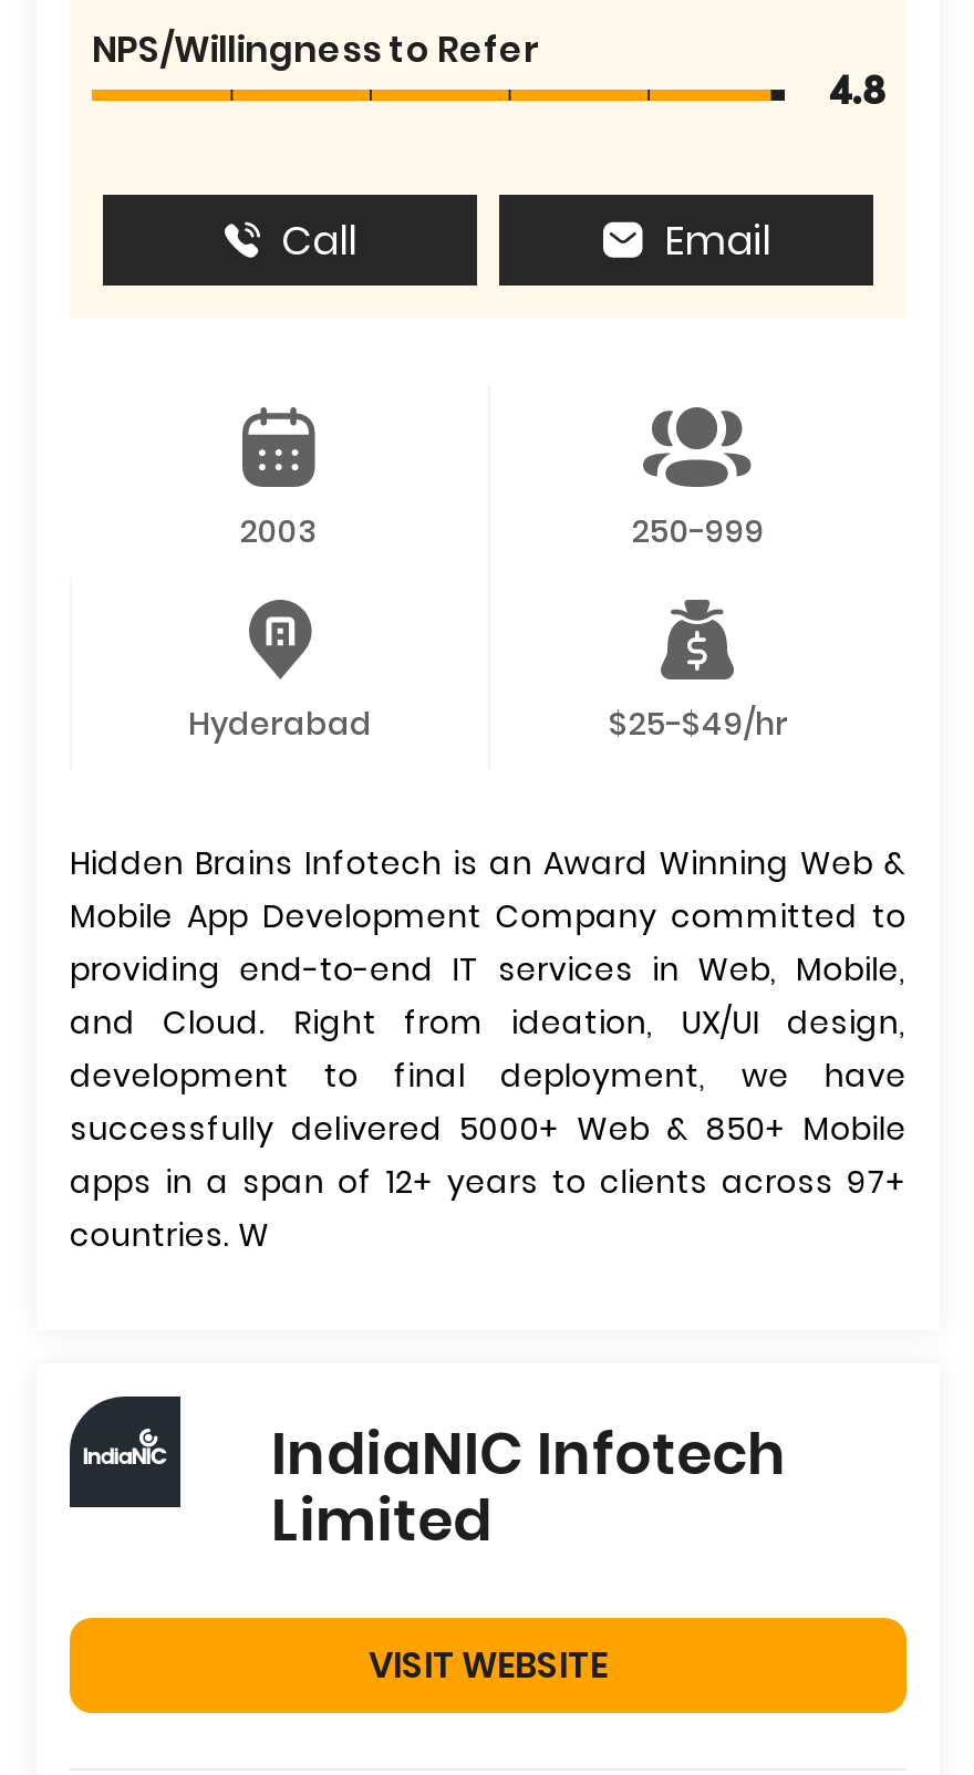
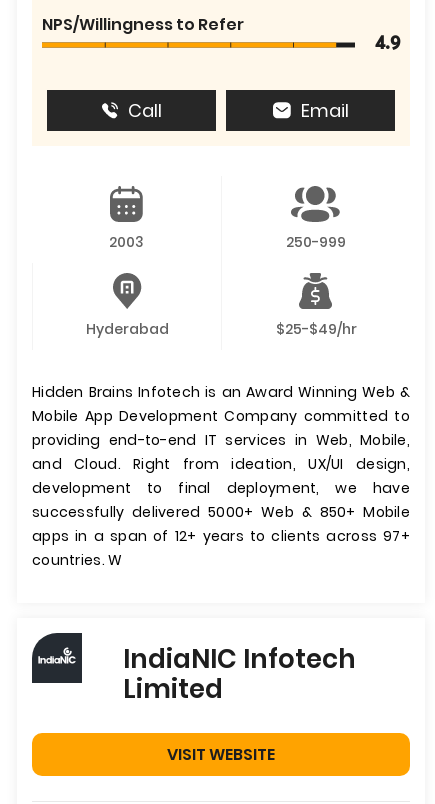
[829,73,884,113] 4.8 -> [375,35,400,53] 4.9

